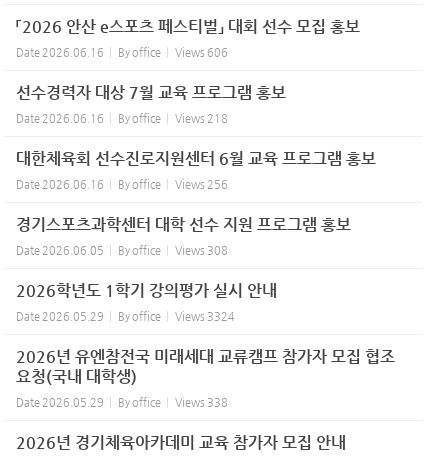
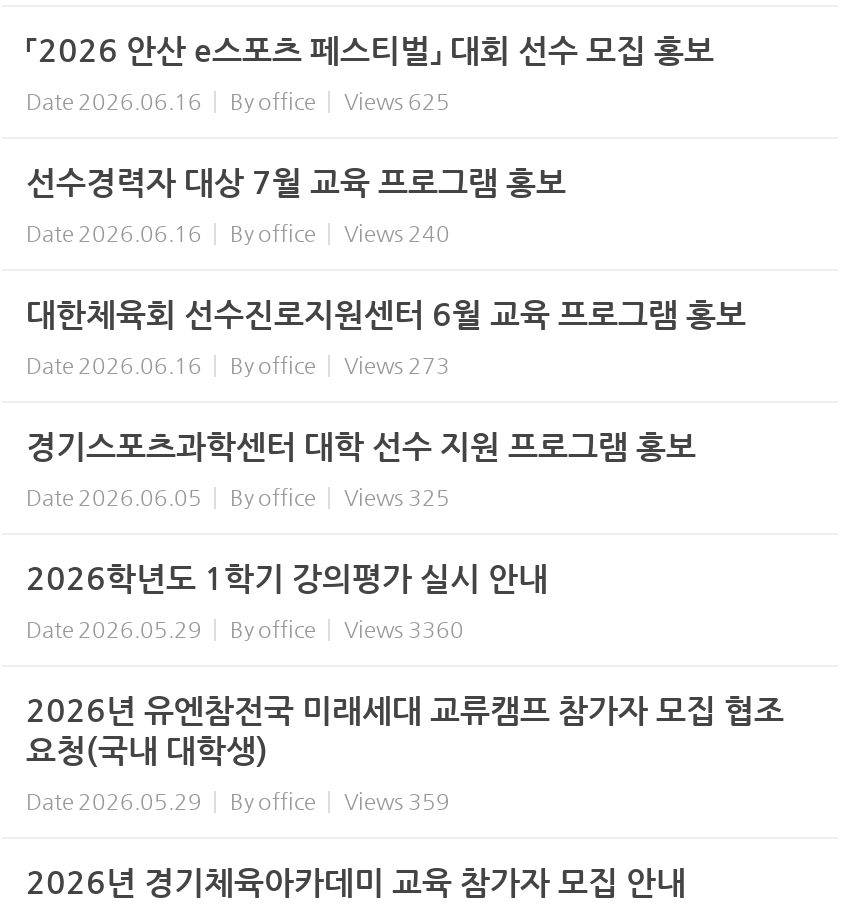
[16,46,228,59] Date 2026.06.16 By office Views 606 -> [26,89,450,115] Date 2026.06.16 By office Views 625
[16,112,228,125] Date 2026.06.16 By office Views 218 -> [26,221,450,247] Date 2026.06.16 By office Views 240
[16,178,228,191] Date 2026.06.16 By office Views 256 -> [26,353,450,379] Date 2026.06.16 By office Views 273
[16,244,228,257] Date 2026.06.05 By office Views 308 -> [26,485,450,511] Date 2026.06.05 By office Views 325
[16,310,235,323] Date 2026.05.29 By office Views 3324 -> [26,617,464,643] Date 2026.05.29 By office Views 3360
[16,396,228,409] Date 2026.05.29 By office Views 338 -> [26,789,450,815] Date 2026.05.29 By office Views 359

